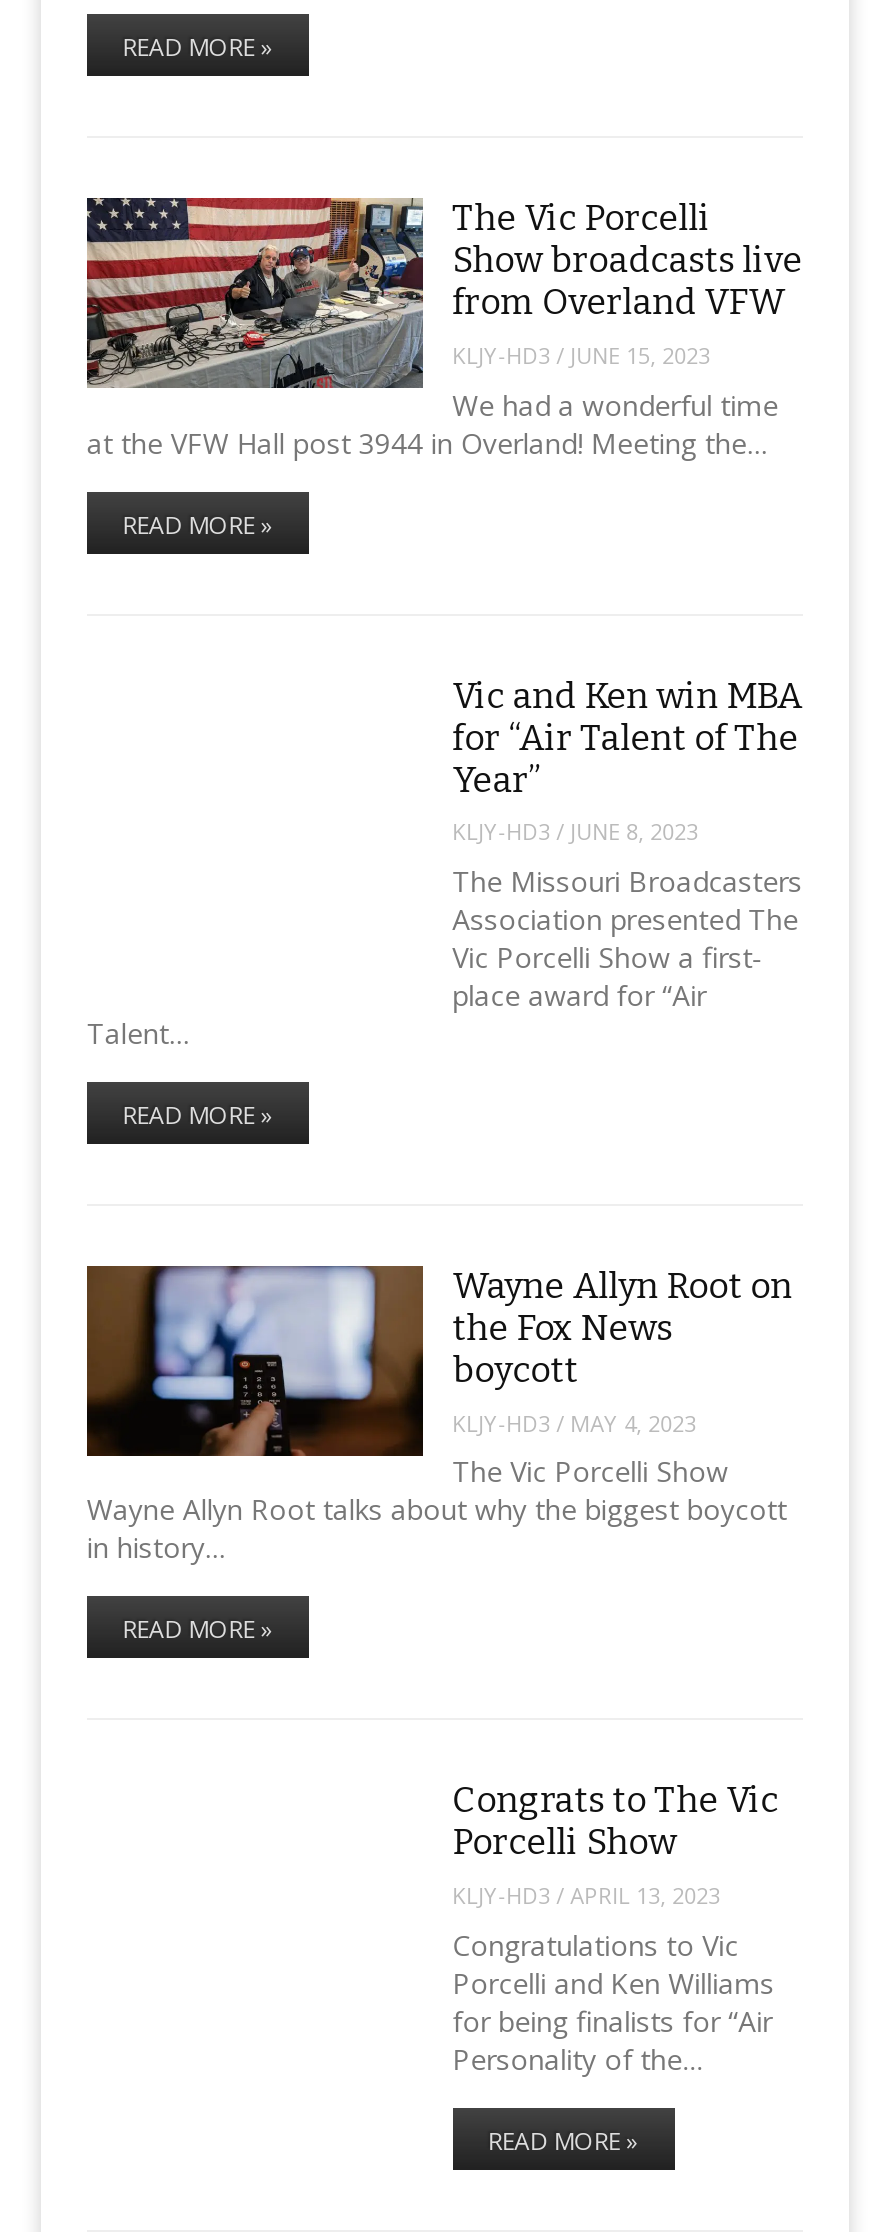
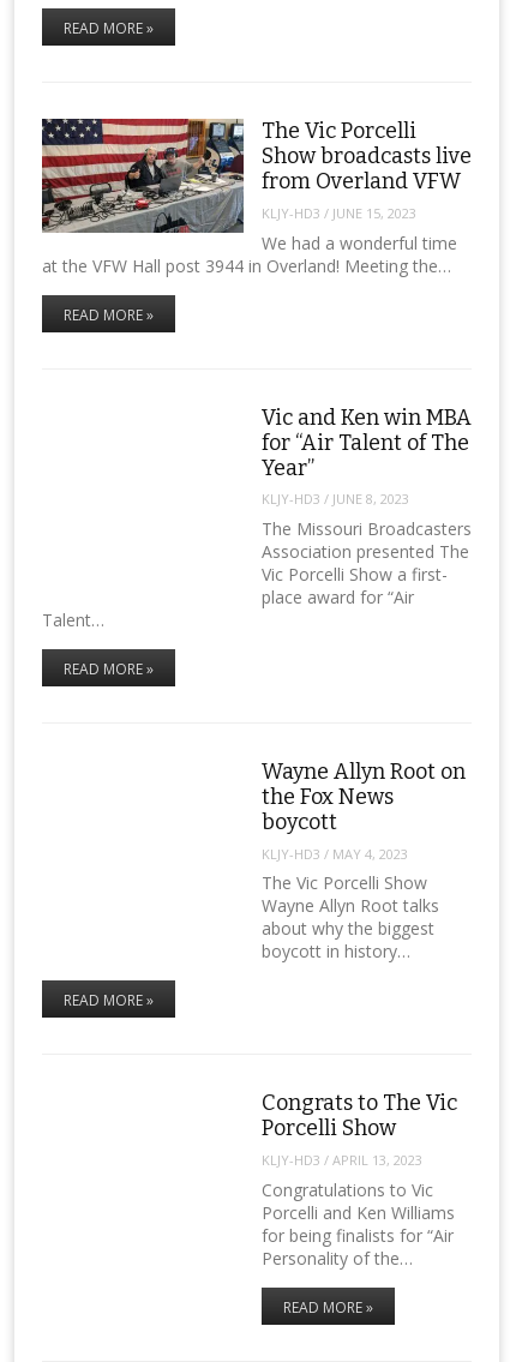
[85,1264,425,1458] [image] -> none

